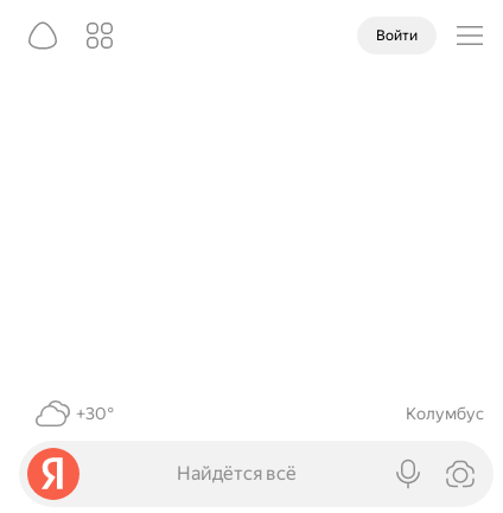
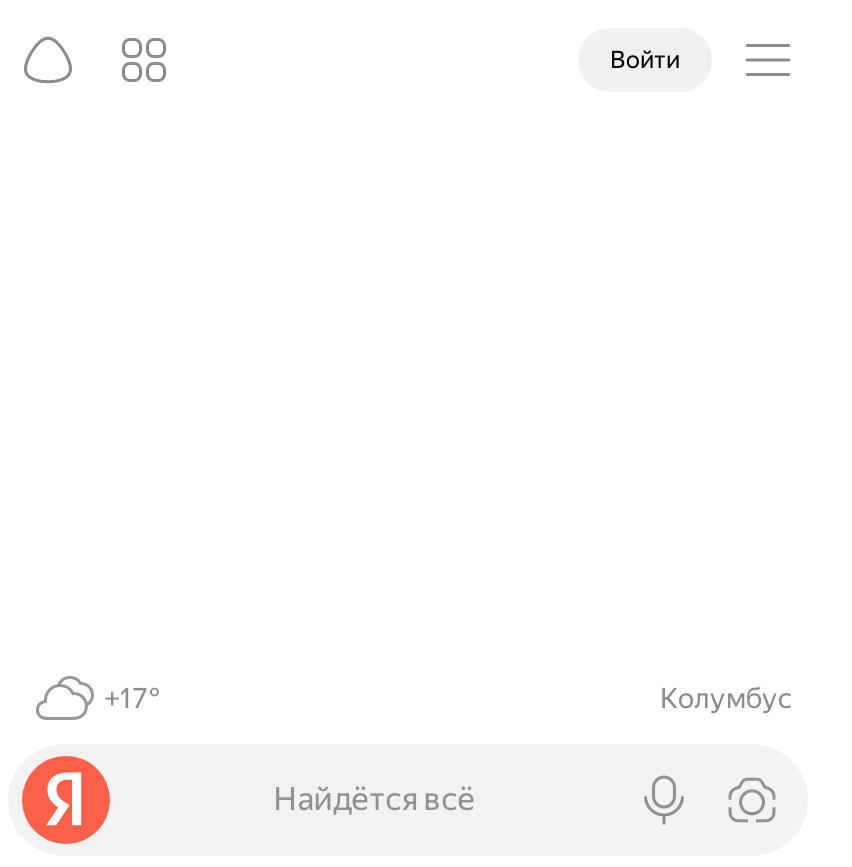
[76,404,114,423] +30° -> [104,682,160,714] +17°

